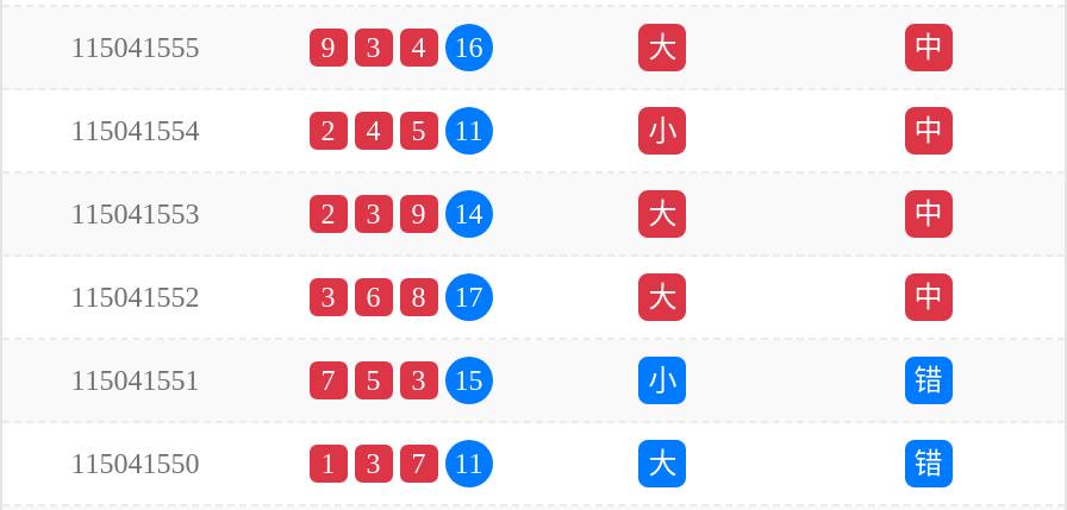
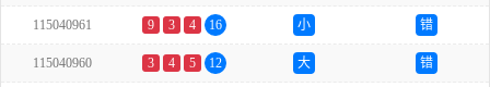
[71,31,200,64] 115041555 -> [33,17,92,33] 115040961
[71,31,943,397] 大 | 中 | 115041554 | 2 | 4 | 5 | 11 | 小 | 中 | 115041553 | 2 | 3 | 9 | 14 | 大 | 中 | 115041552 | 3 | 6 | 8 | 17 | 大 | 中 | 115041551 | 7 | 5 | 3 | 15 -> none
[71,447,335,480] 115041550 | 1 -> [33,55,92,71] 115040960
[412,447,483,480] 7 | 11 -> [168,55,222,71] 4 | 5 | 12

